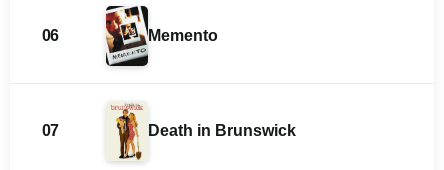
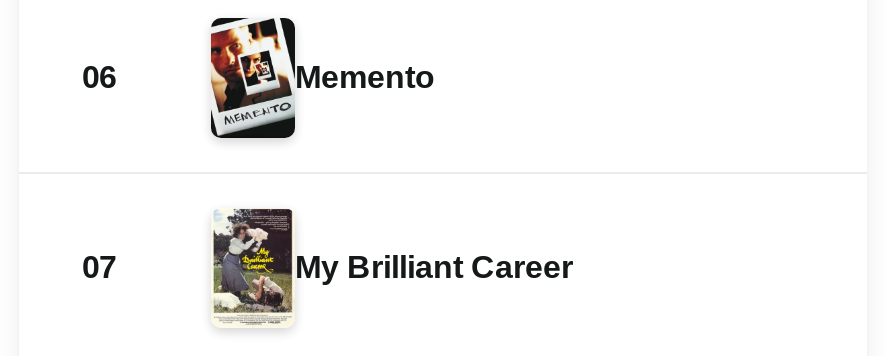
[107,101,296,160] [image] | Death in Brunswick -> [211,206,573,322] [image] | My Brilliant Career

